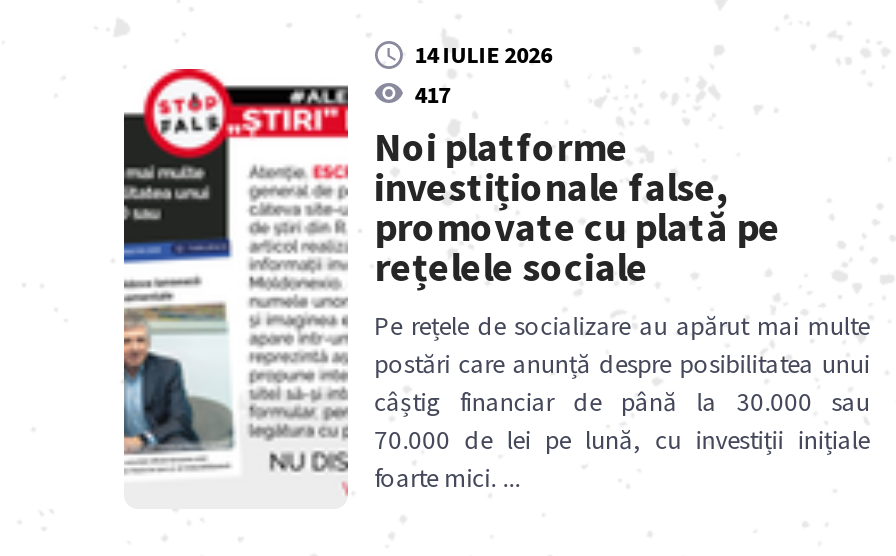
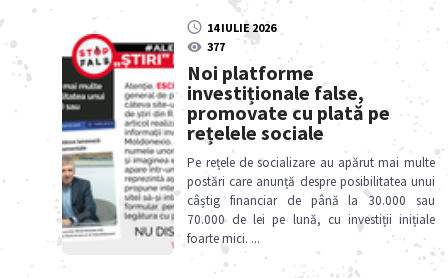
[414,79,450,109] 417 -> [207,39,225,54] 377

